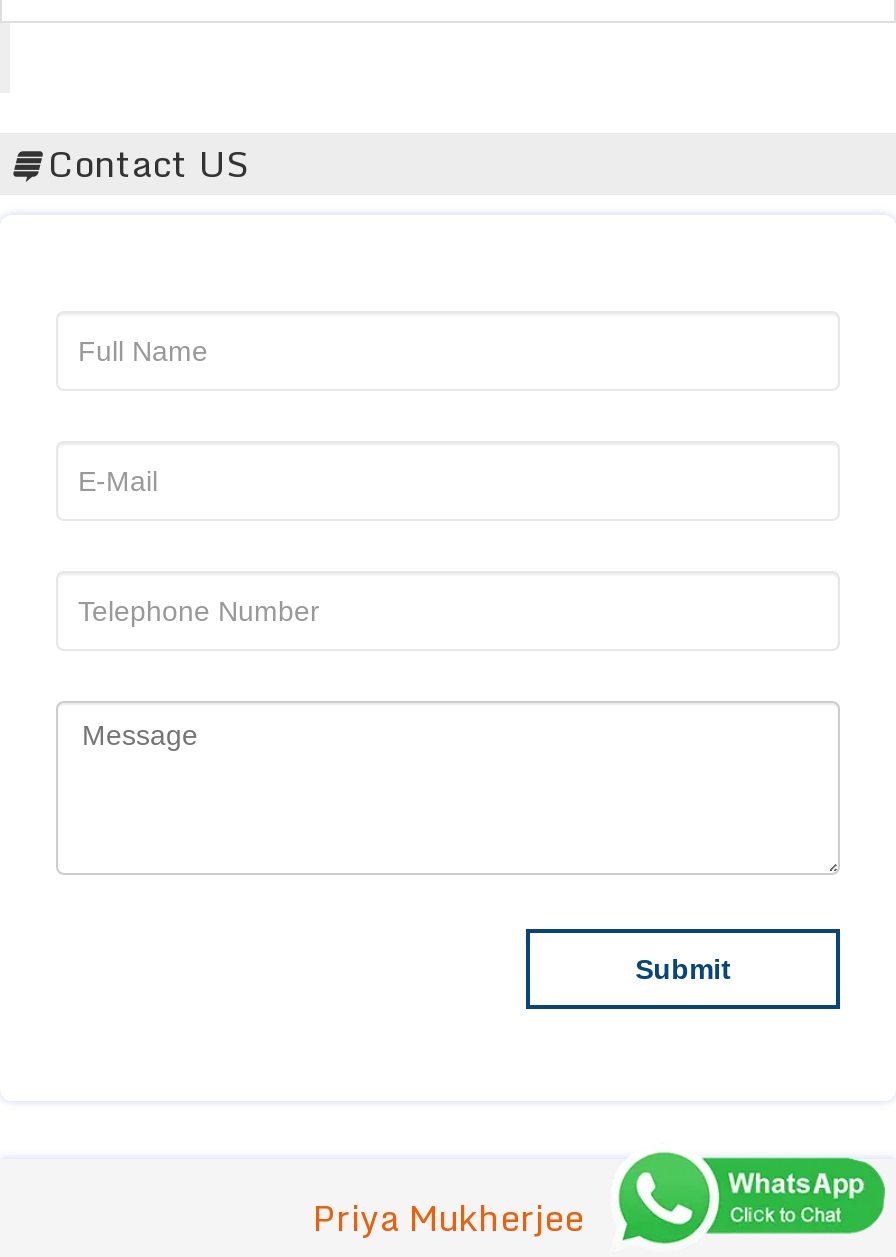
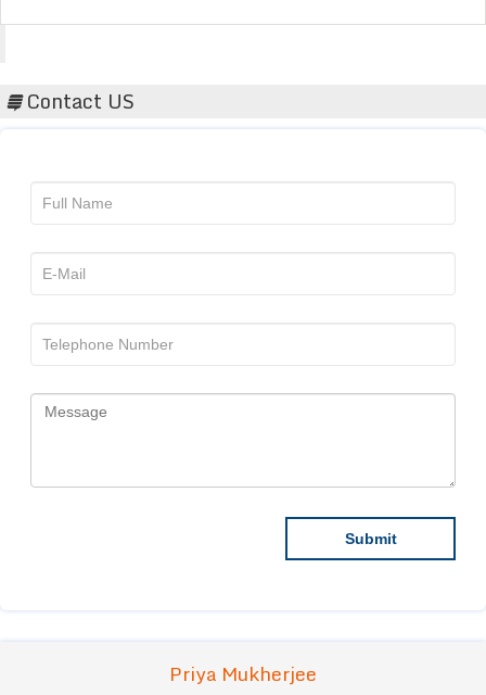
[616,1149,888,1245] [image] -> none

